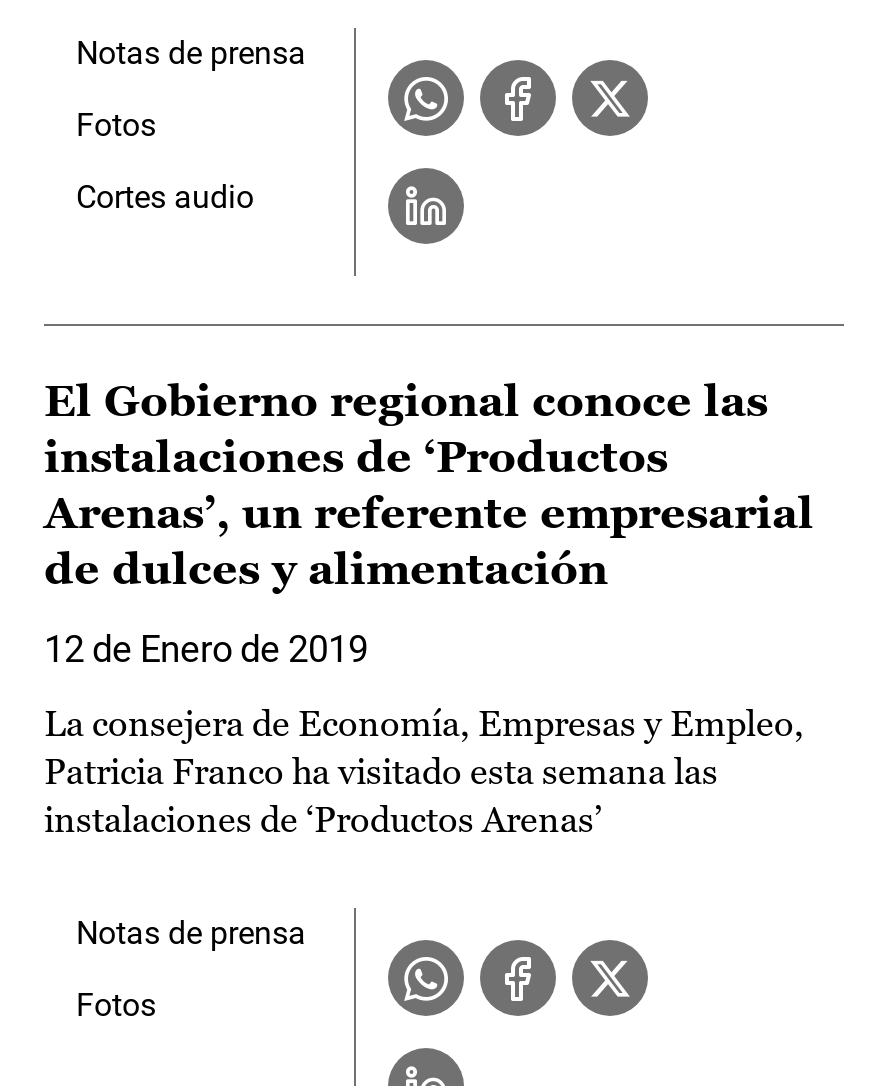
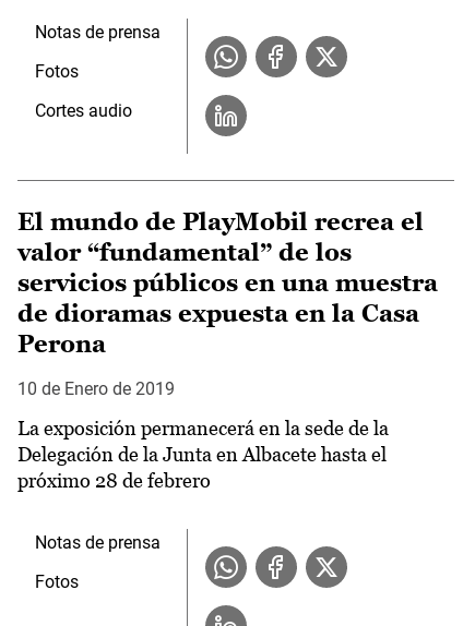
[44,376,814,594] El Gobierno regional conoce las | instalaciones de ‘Productos | Arenas’, un referente empresarial | de dulces y alimentación -> [17,208,438,358] El mundo de PlayMobil recrea el | valor “fundamental” de los | servicios públicos en una muestra | de dioramas expuesta en la Casa | Perona
[44,628,368,670] 12 de Enero de 2019 -> [17,379,175,399] 10 de Enero de 2019
[44,702,804,840] La consejera de Economía, Empresas y Empleo, | Patricia Franco ha visitado esta semana las | instalaciones de ‘Productos Arenas’ -> [17,417,389,492] La exposición permanecerá en la sede de la | Delegación de la Junta en Albacete hasta el | próximo 28 de febrero

